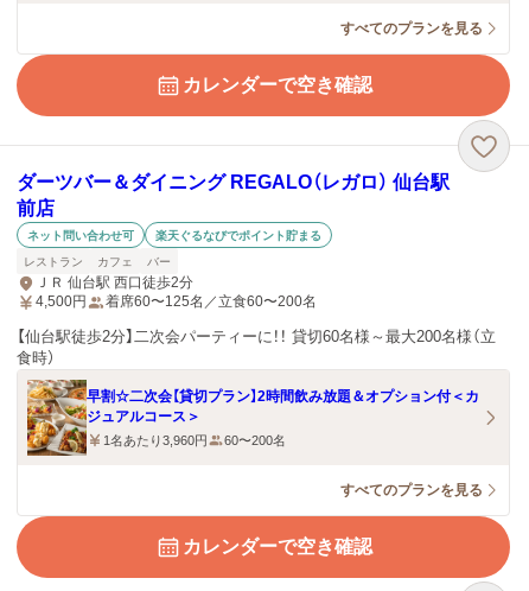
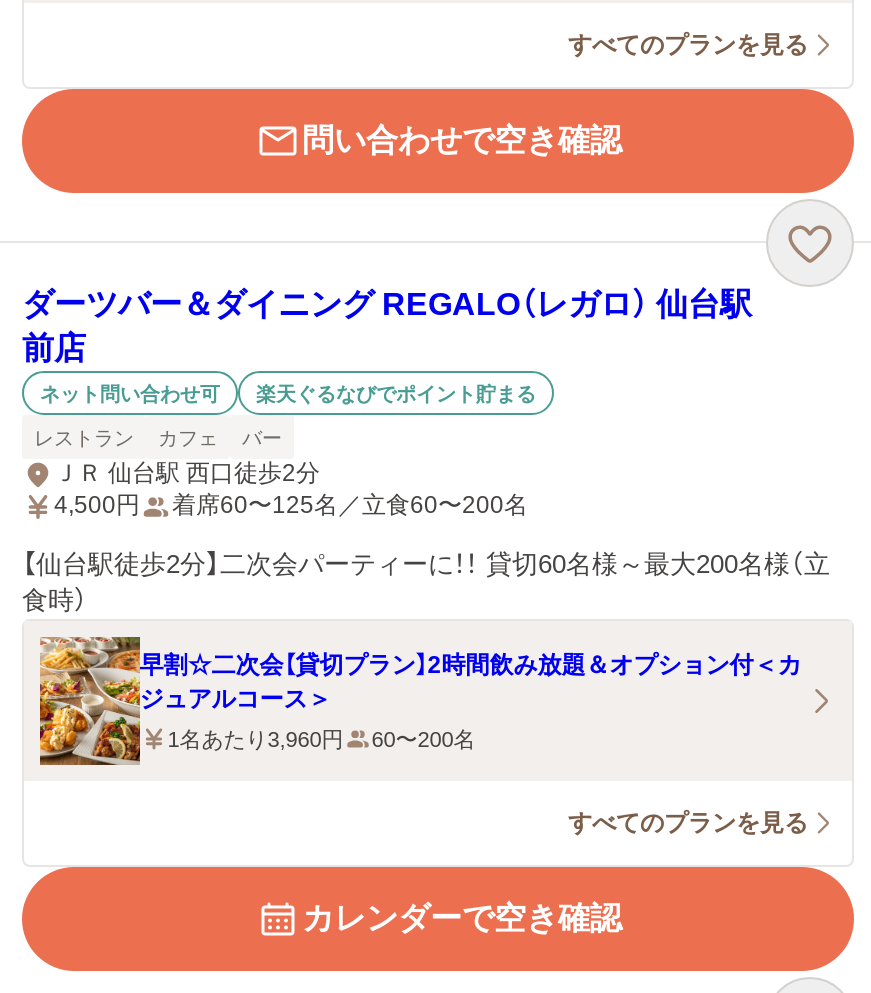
[183,75,372,95] カレンダーで空き確認 -> [302,123,622,157] 問い合わせで空き確認

